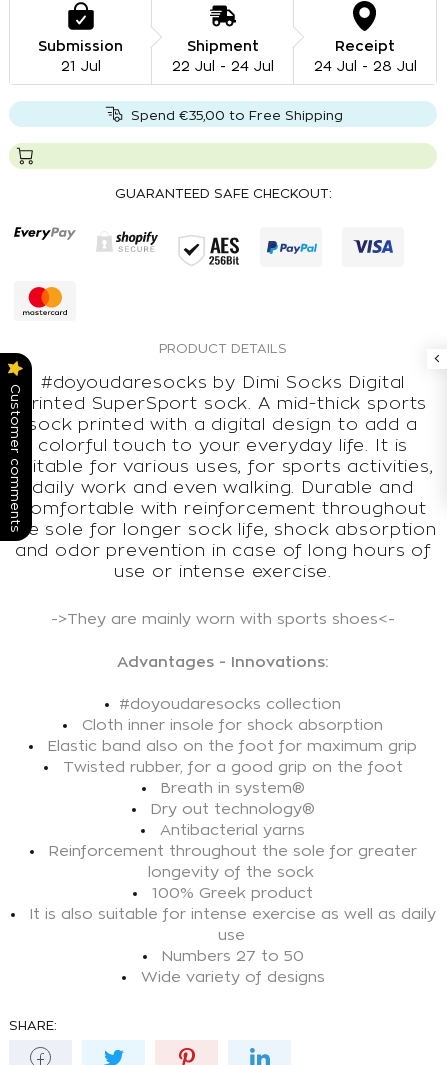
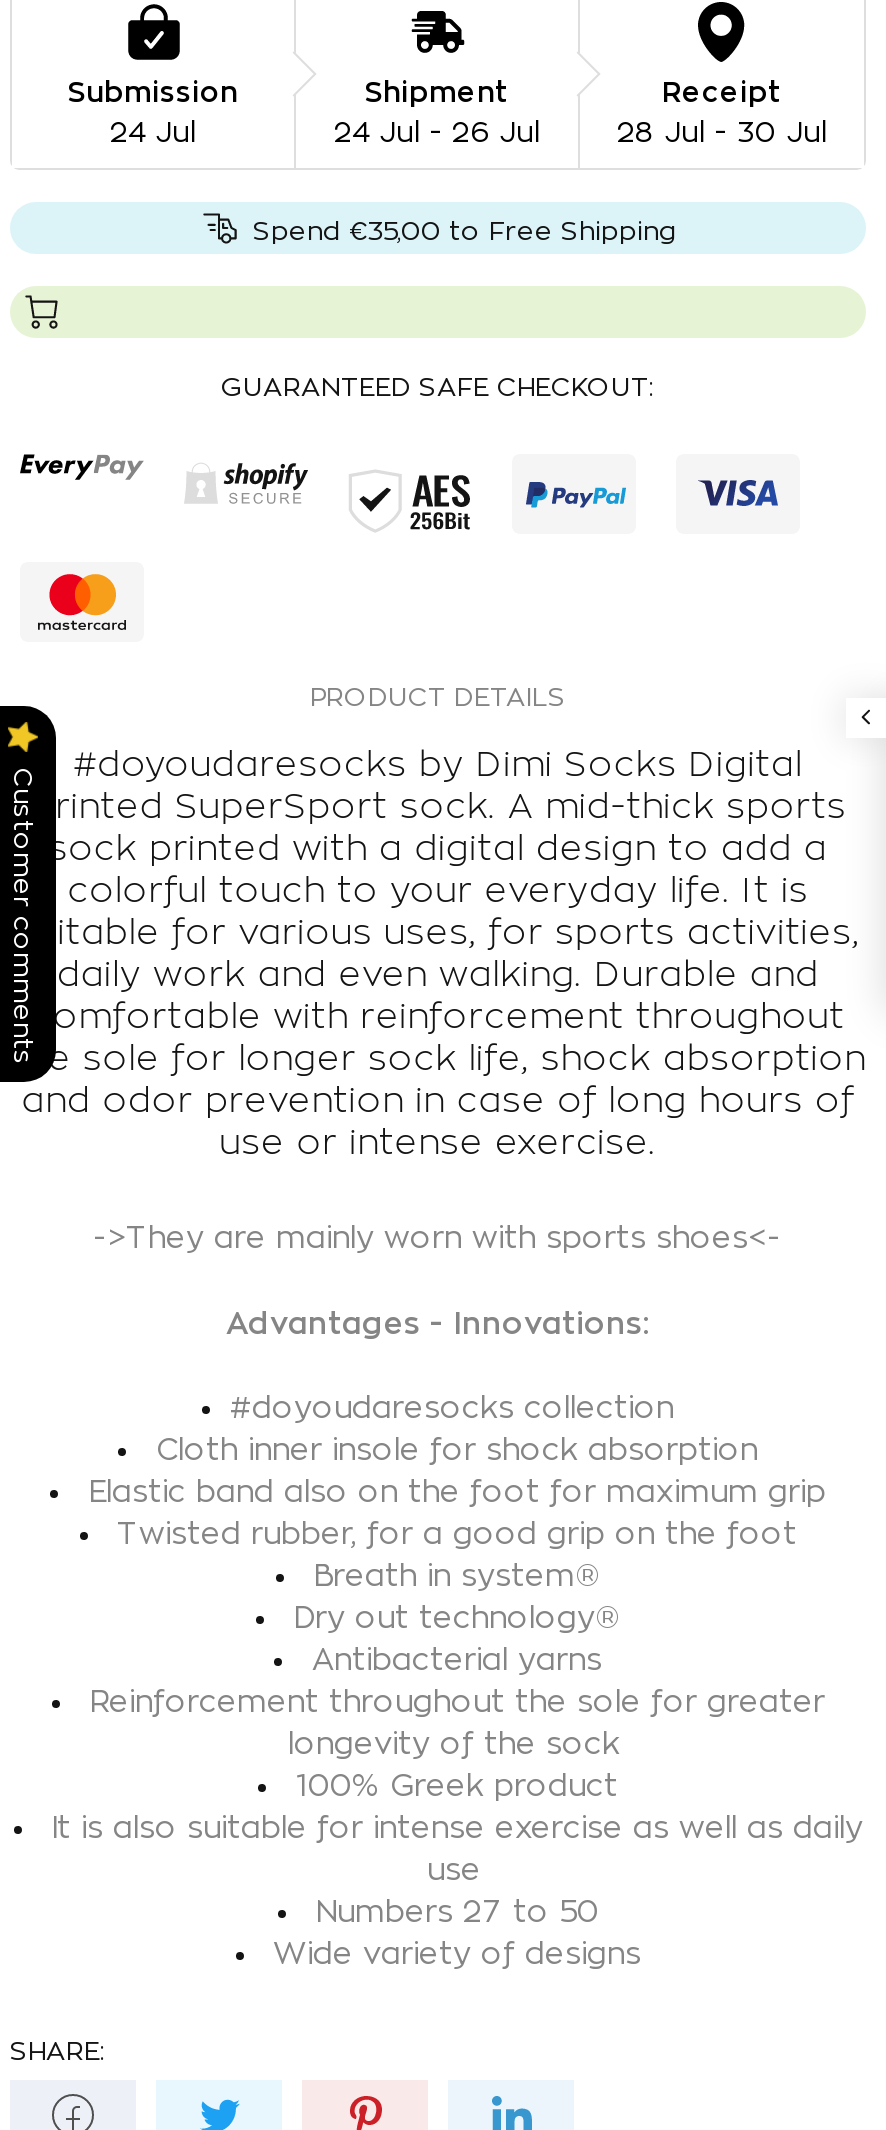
[60,58,100,73] 21 Jul -> [110,116,196,146] 24 Jul
[171,58,273,73] 22 Jul - 24 Jul -> [334,116,540,146] 24 Jul - 26 Jul
[313,58,416,73] 24 Jul - 28 Jul -> [617,116,827,146] 28 Jul - 30 Jul

